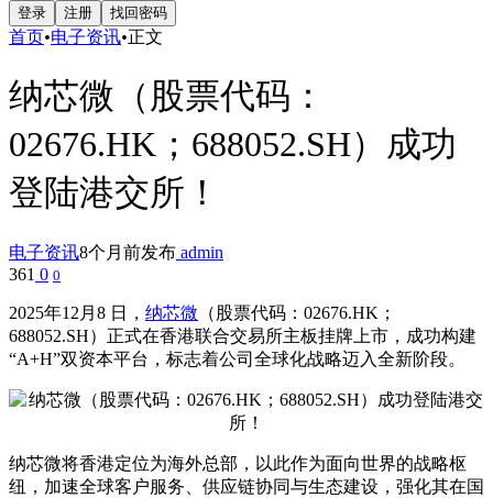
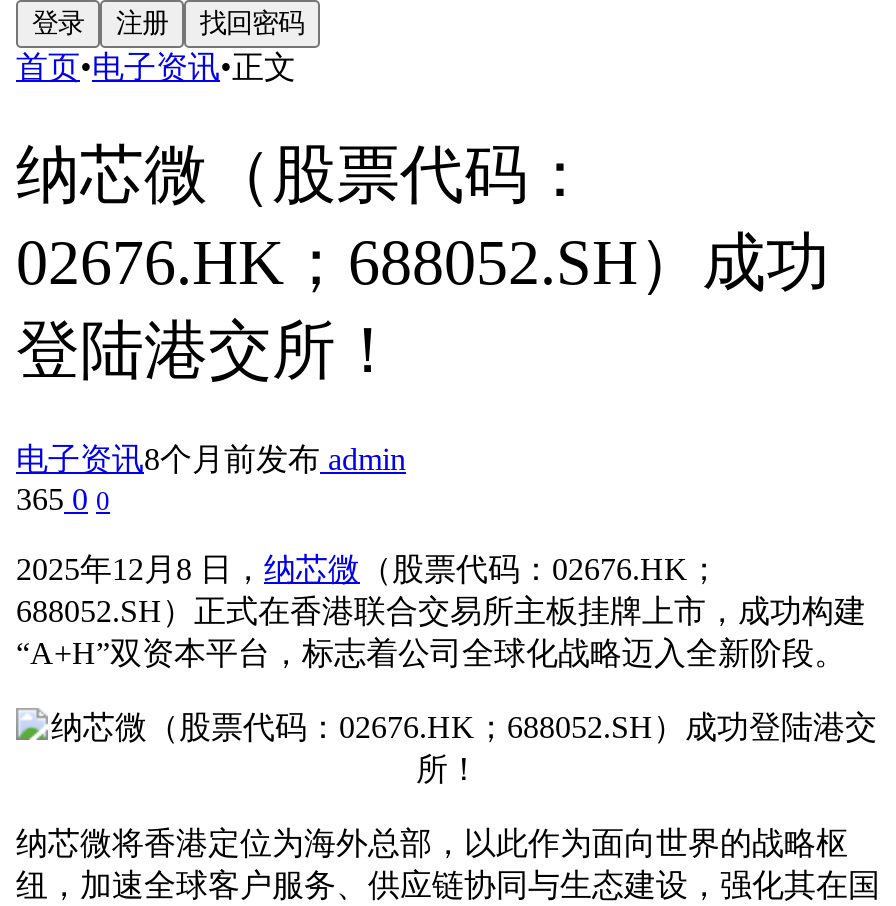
[9,265,61,284] 361 0 0 -> [16,482,110,516] 365 0 0

